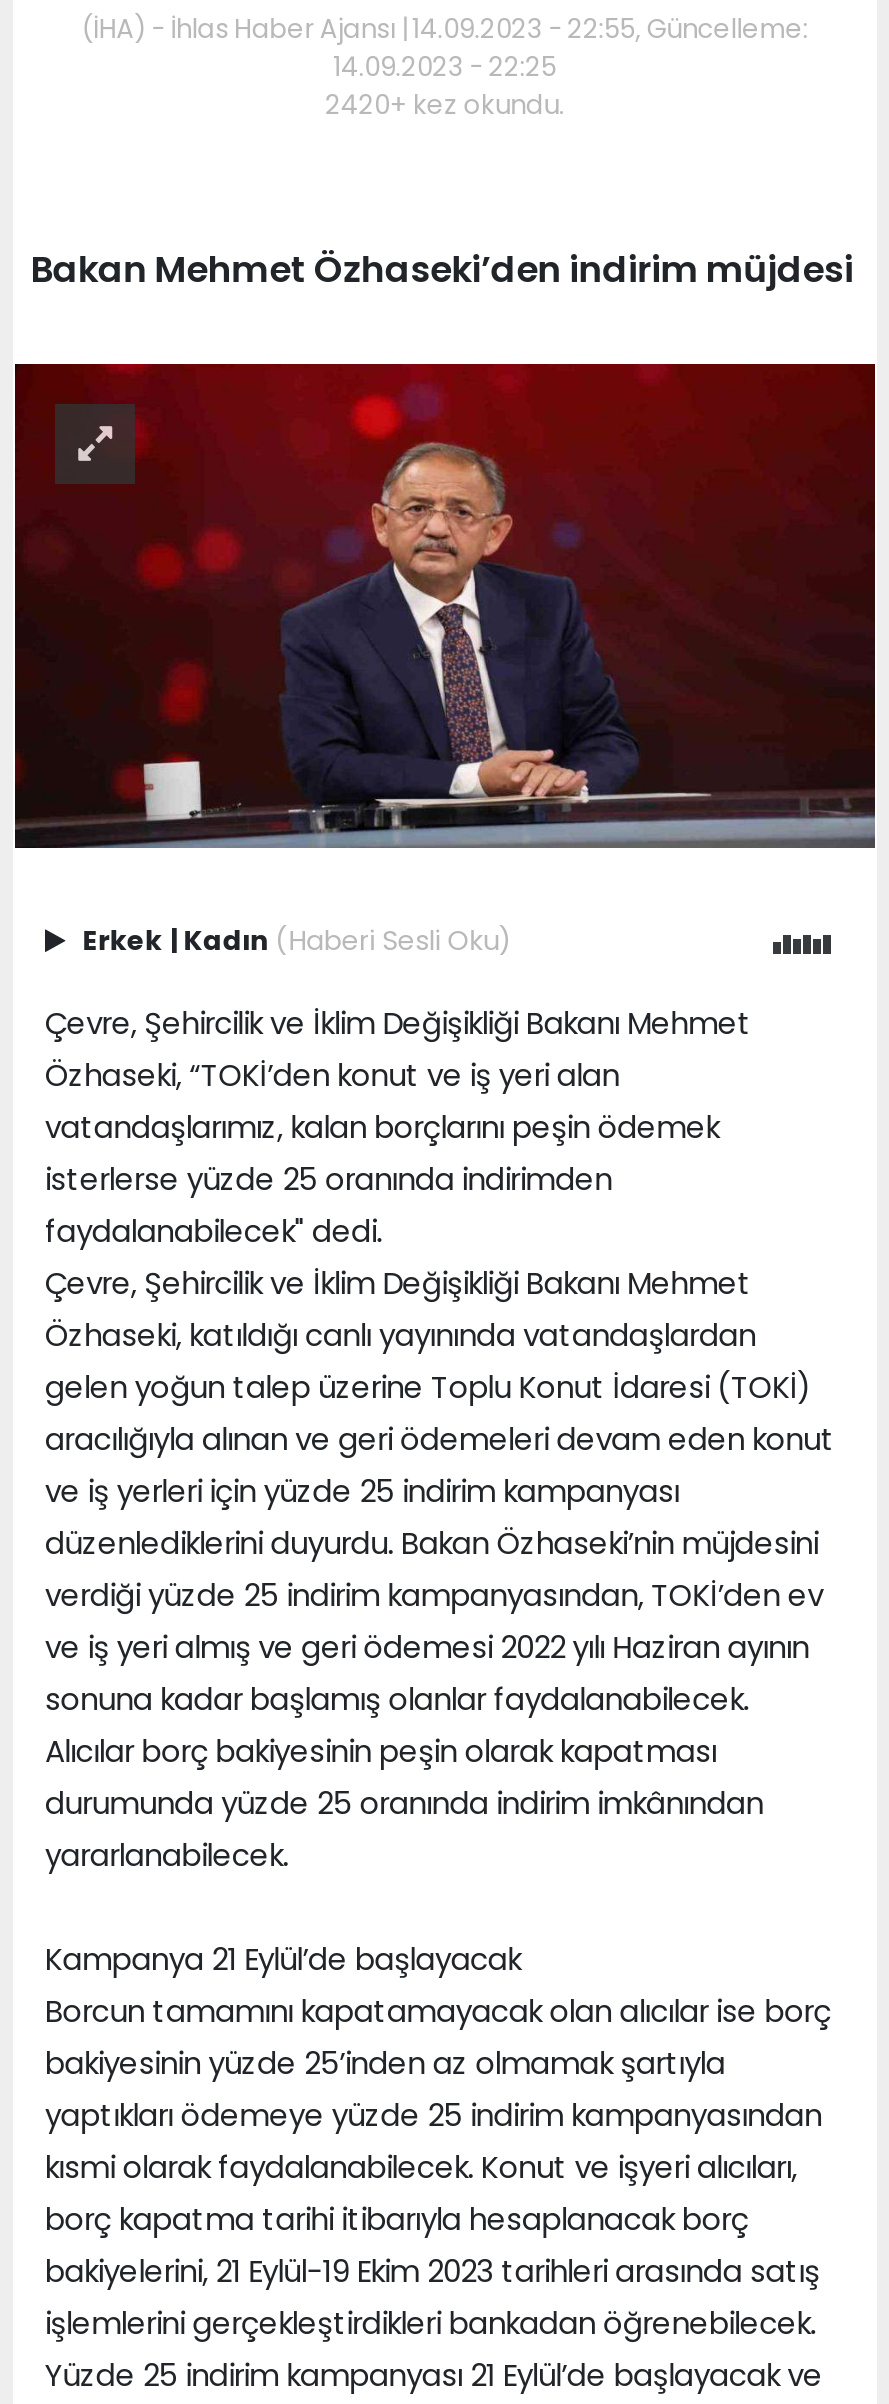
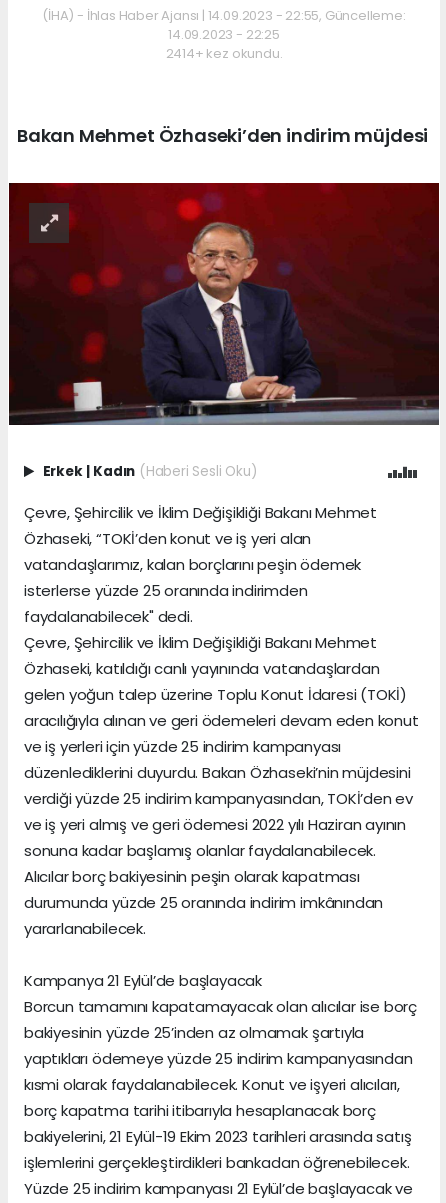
[325,86,565,124] 2420+ kez okundu. -> [166,44,282,63] 2414+ kez okundu.

